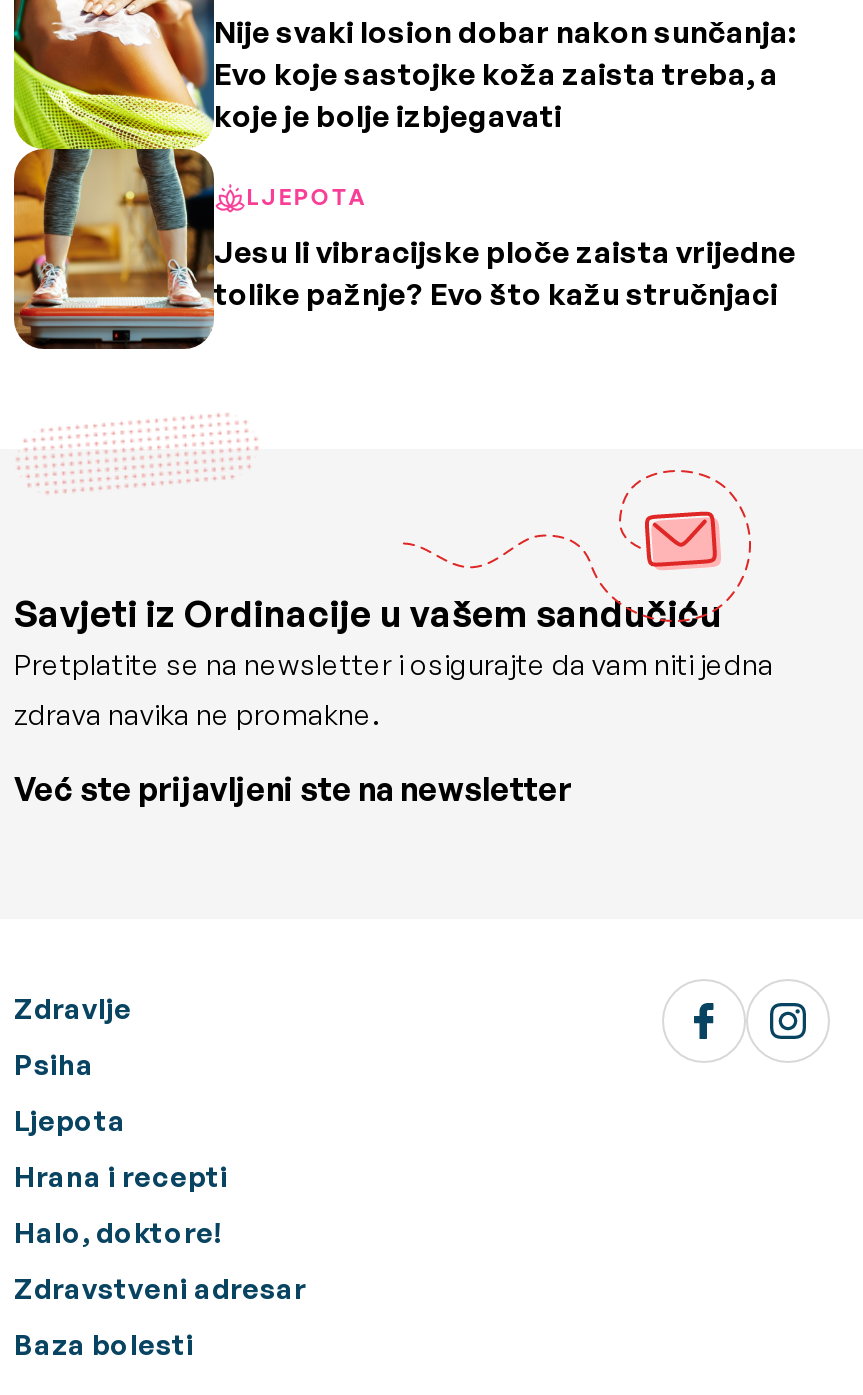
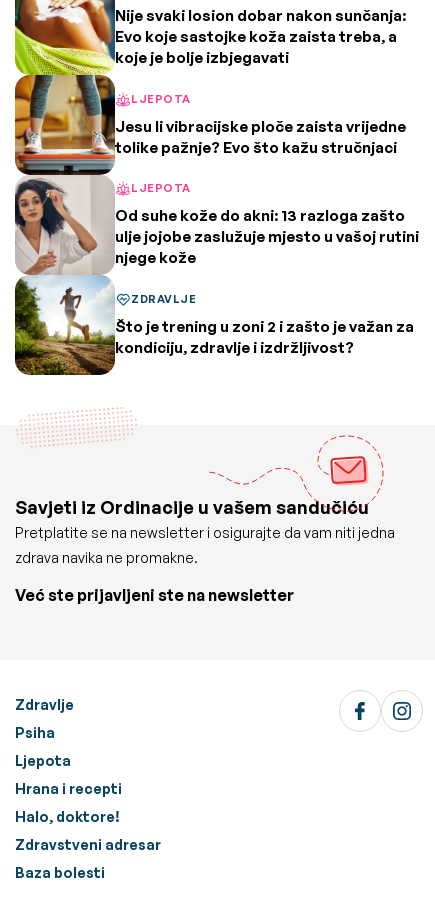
none -> [14,174,419,376] [image] | LJEPOTA | Od suhe kože do akni: 13 razloga zašto | ulje jojobe zaslužuje mjesto u vašoj rutini | njege kože | ZDRAVLJE | Što je trening u zoni 2 i zašto je važan za | kondiciju, zdravlje i izdržljivost?

